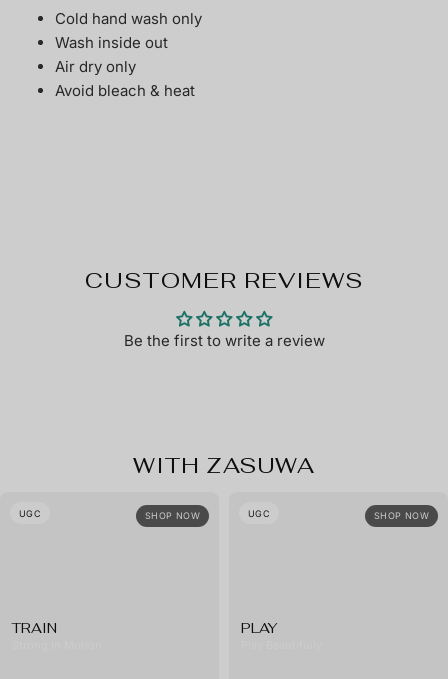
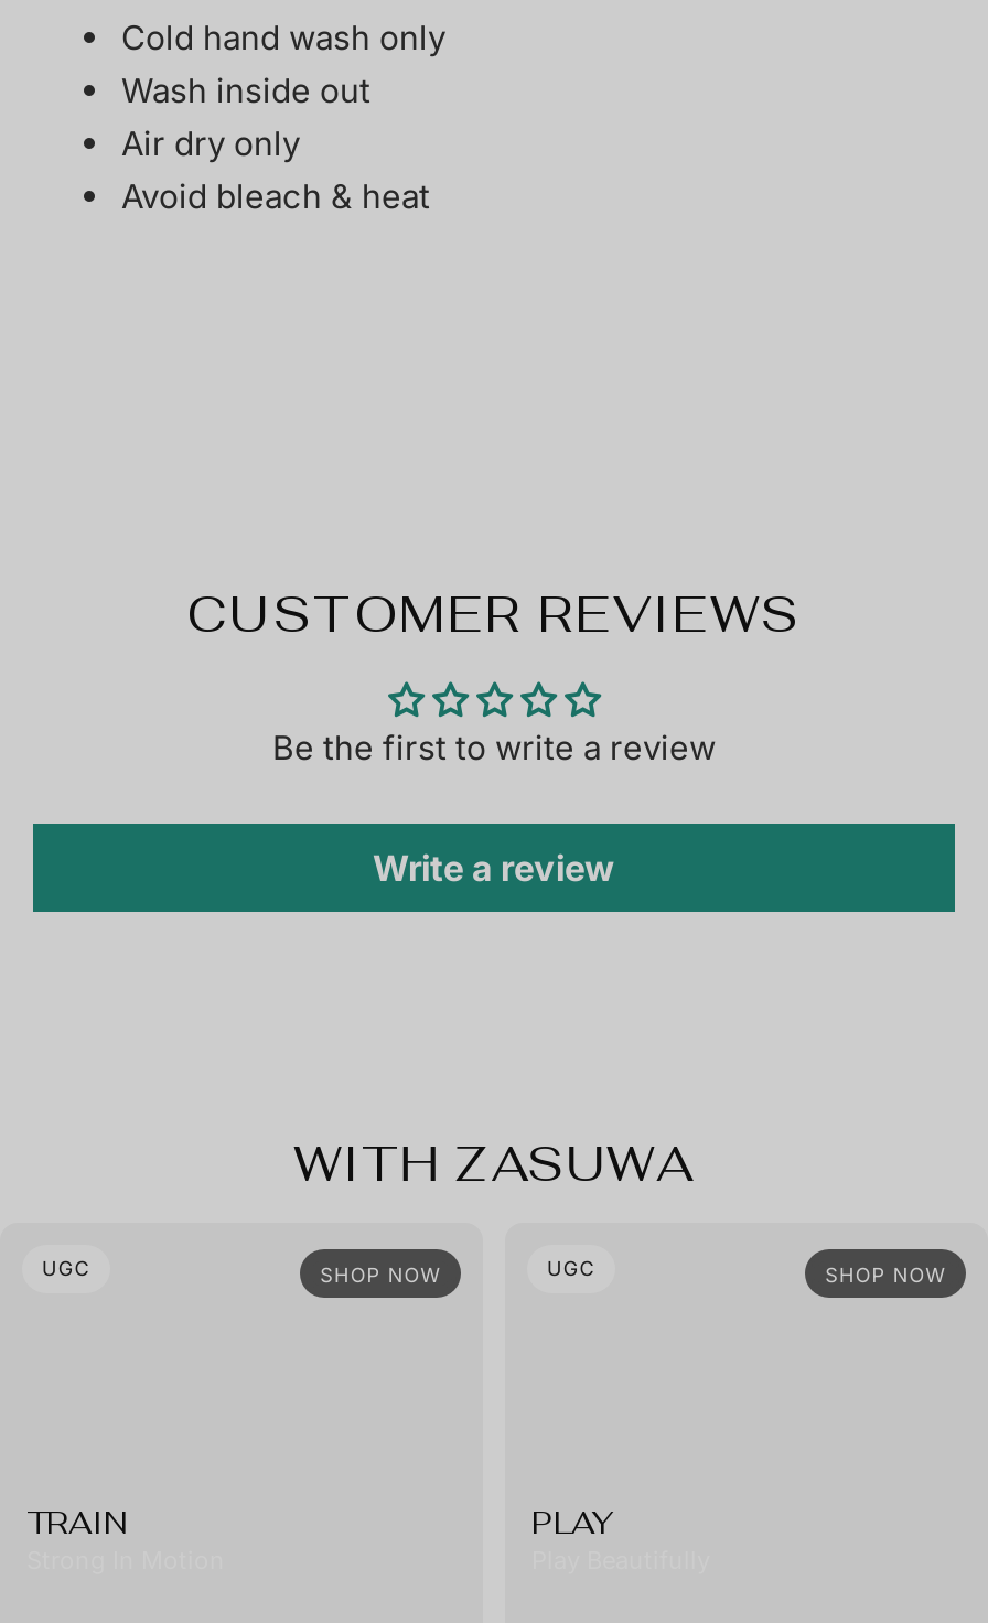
none -> [373,846,615,890] Write a review

